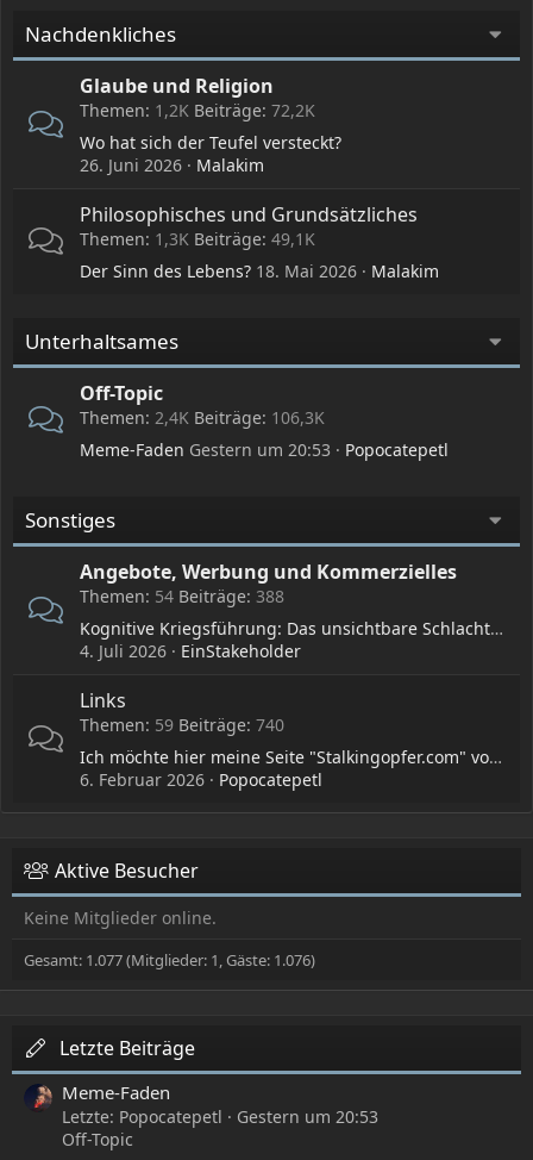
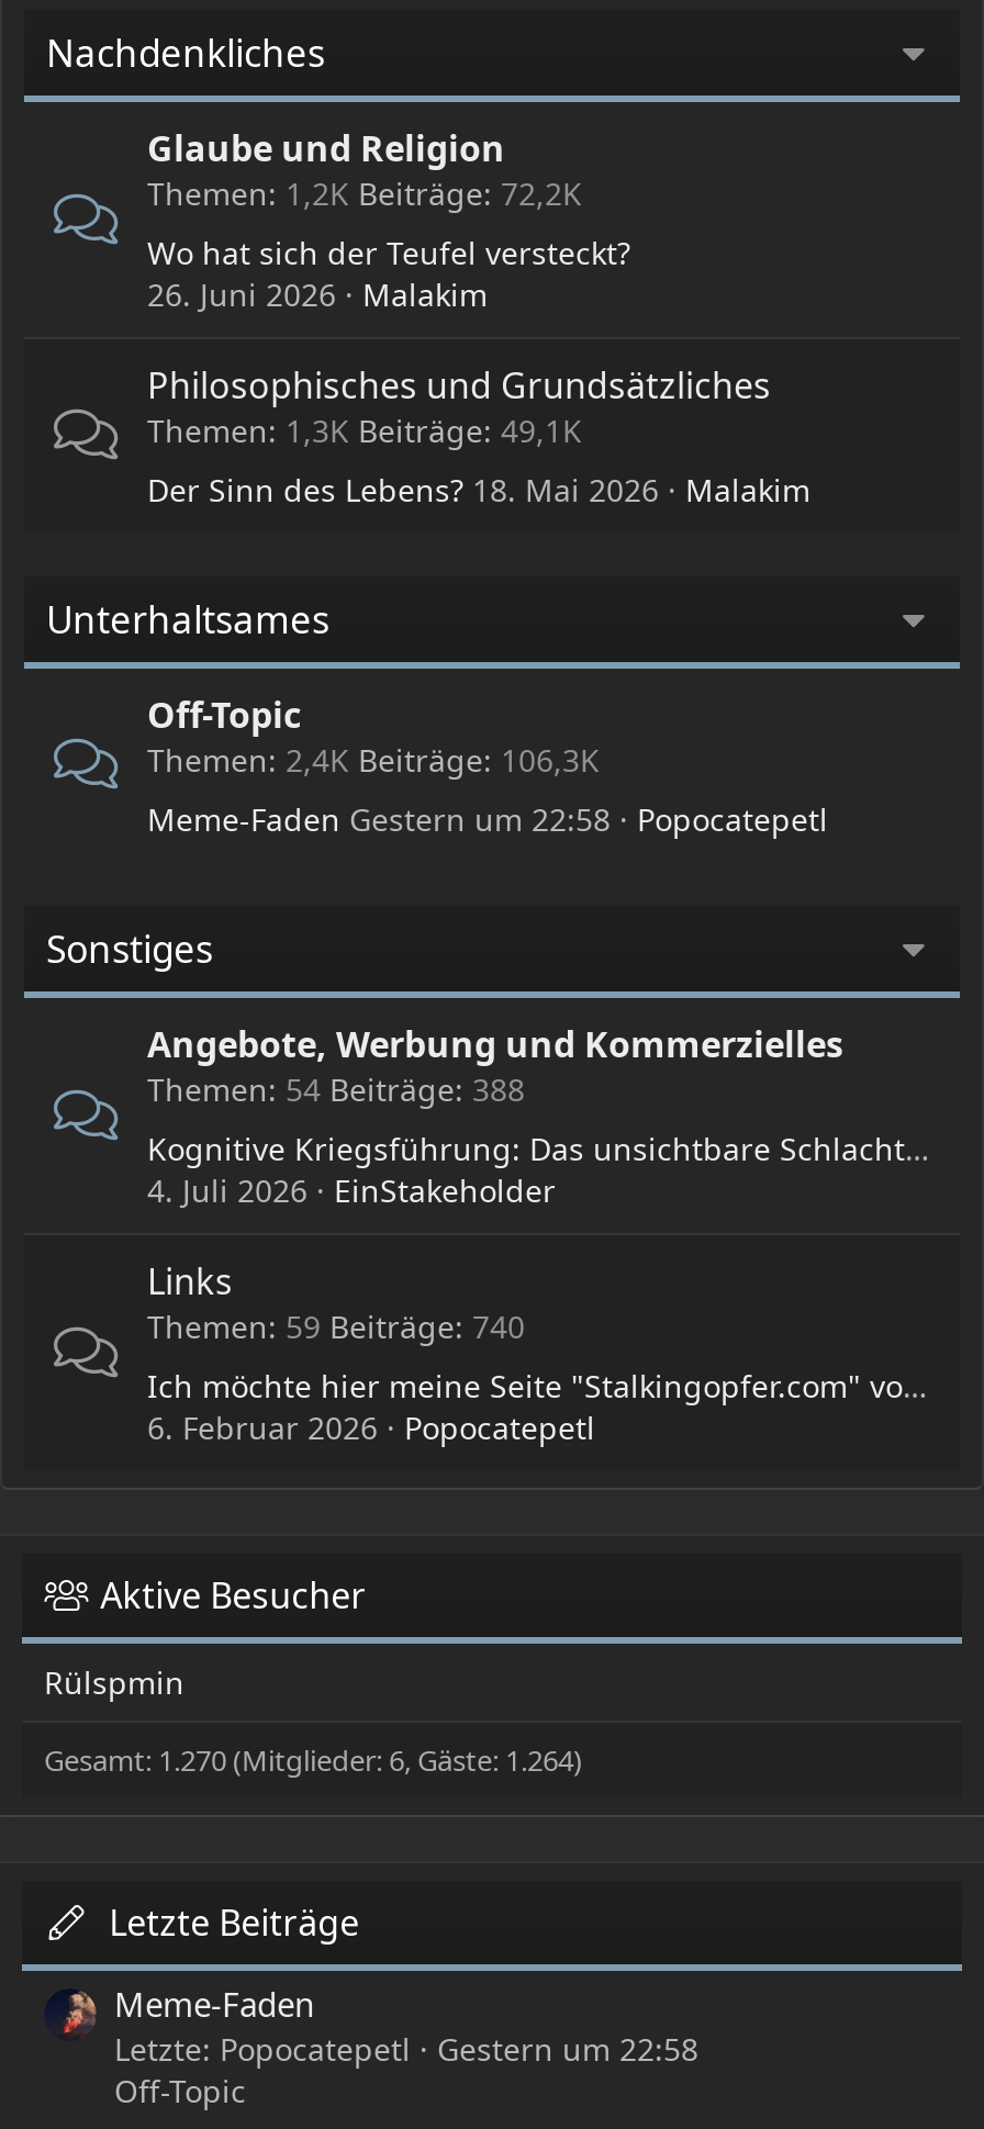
[80,438,331,461] Meme-Faden Gestern um 20:53 -> [147,798,611,840] Meme-Faden Gestern um 22:58
[24,906,217,929] Keine Mitglieder online. -> [44,1661,185,1703] Rülspmin
[24,949,315,971] Gesamt: 1.077 (Mitglieder: 1, Gäste: 1.076) -> [44,1740,582,1780] Gesamt: 1.270 (Mitglieder: 6, Gäste: 1.264)
[62,1106,378,1128] Letzte: Popocatepetl Gestern um 20:53 -> [114,2029,698,2070] Letzte: Popocatepetl Gestern um 22:58

